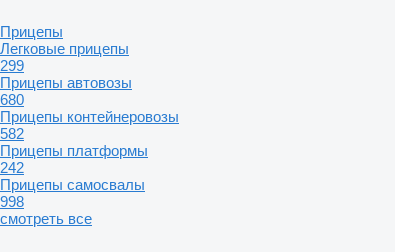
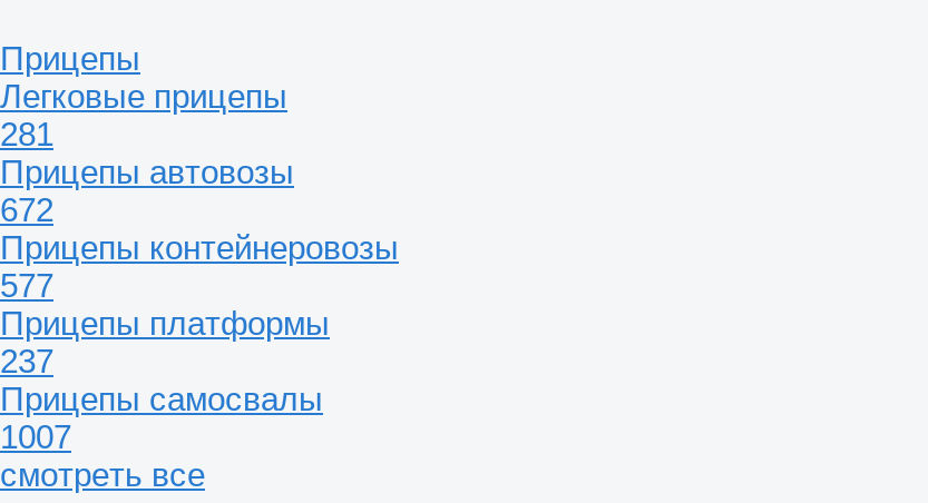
[0,57,24,74] 299 -> [0,114,53,152] 281
[0,91,24,108] 680 -> [0,190,53,227] 672
[0,125,24,142] 582 -> [0,265,53,303] 577
[0,159,24,176] 242 -> [0,341,53,379] 237
[0,193,24,210] 998 -> [0,417,71,454] 1007

